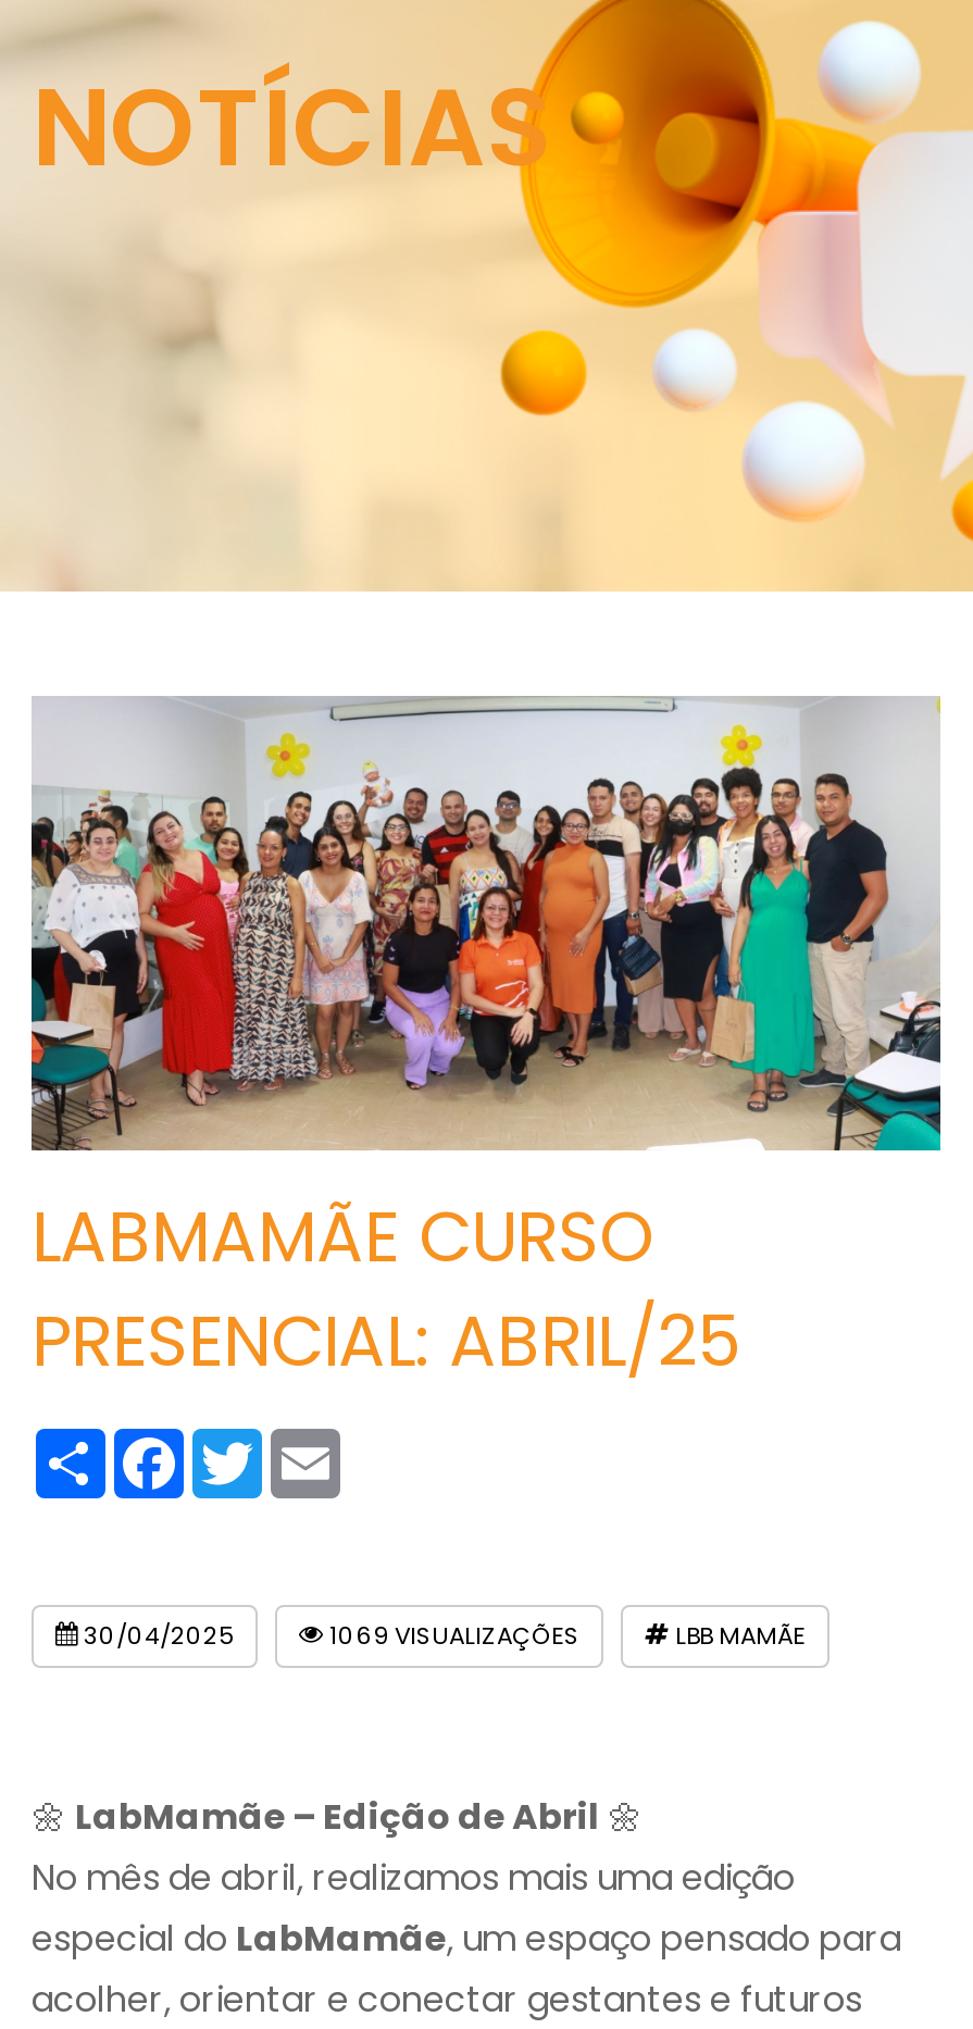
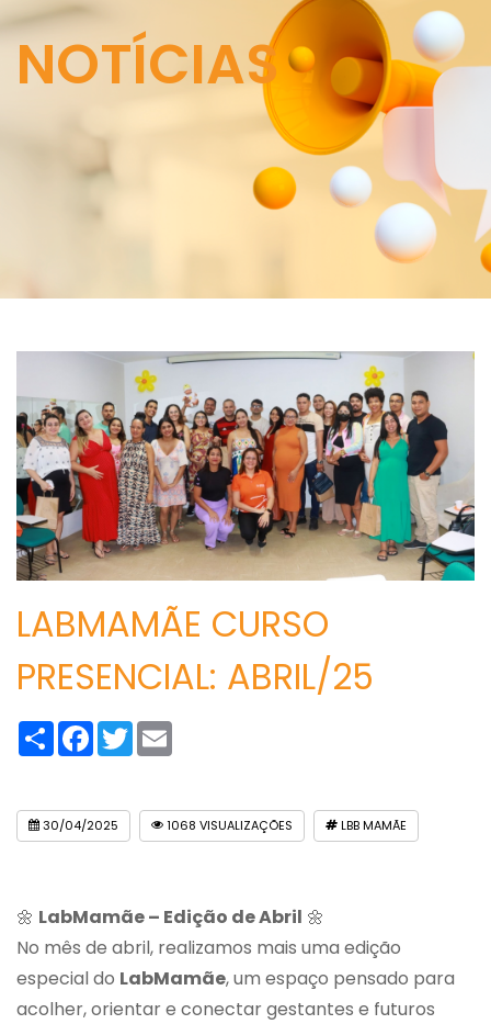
[323,1617,579,1652] 1069 VISUALIZAÇÕES -> [163,816,293,834] 1068 VISUALIZAÇÕES

